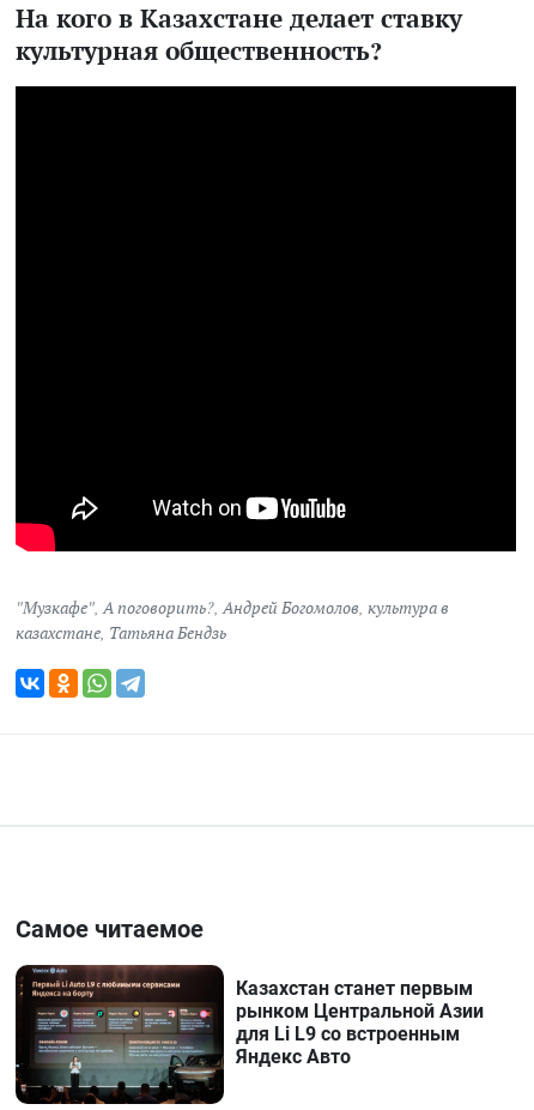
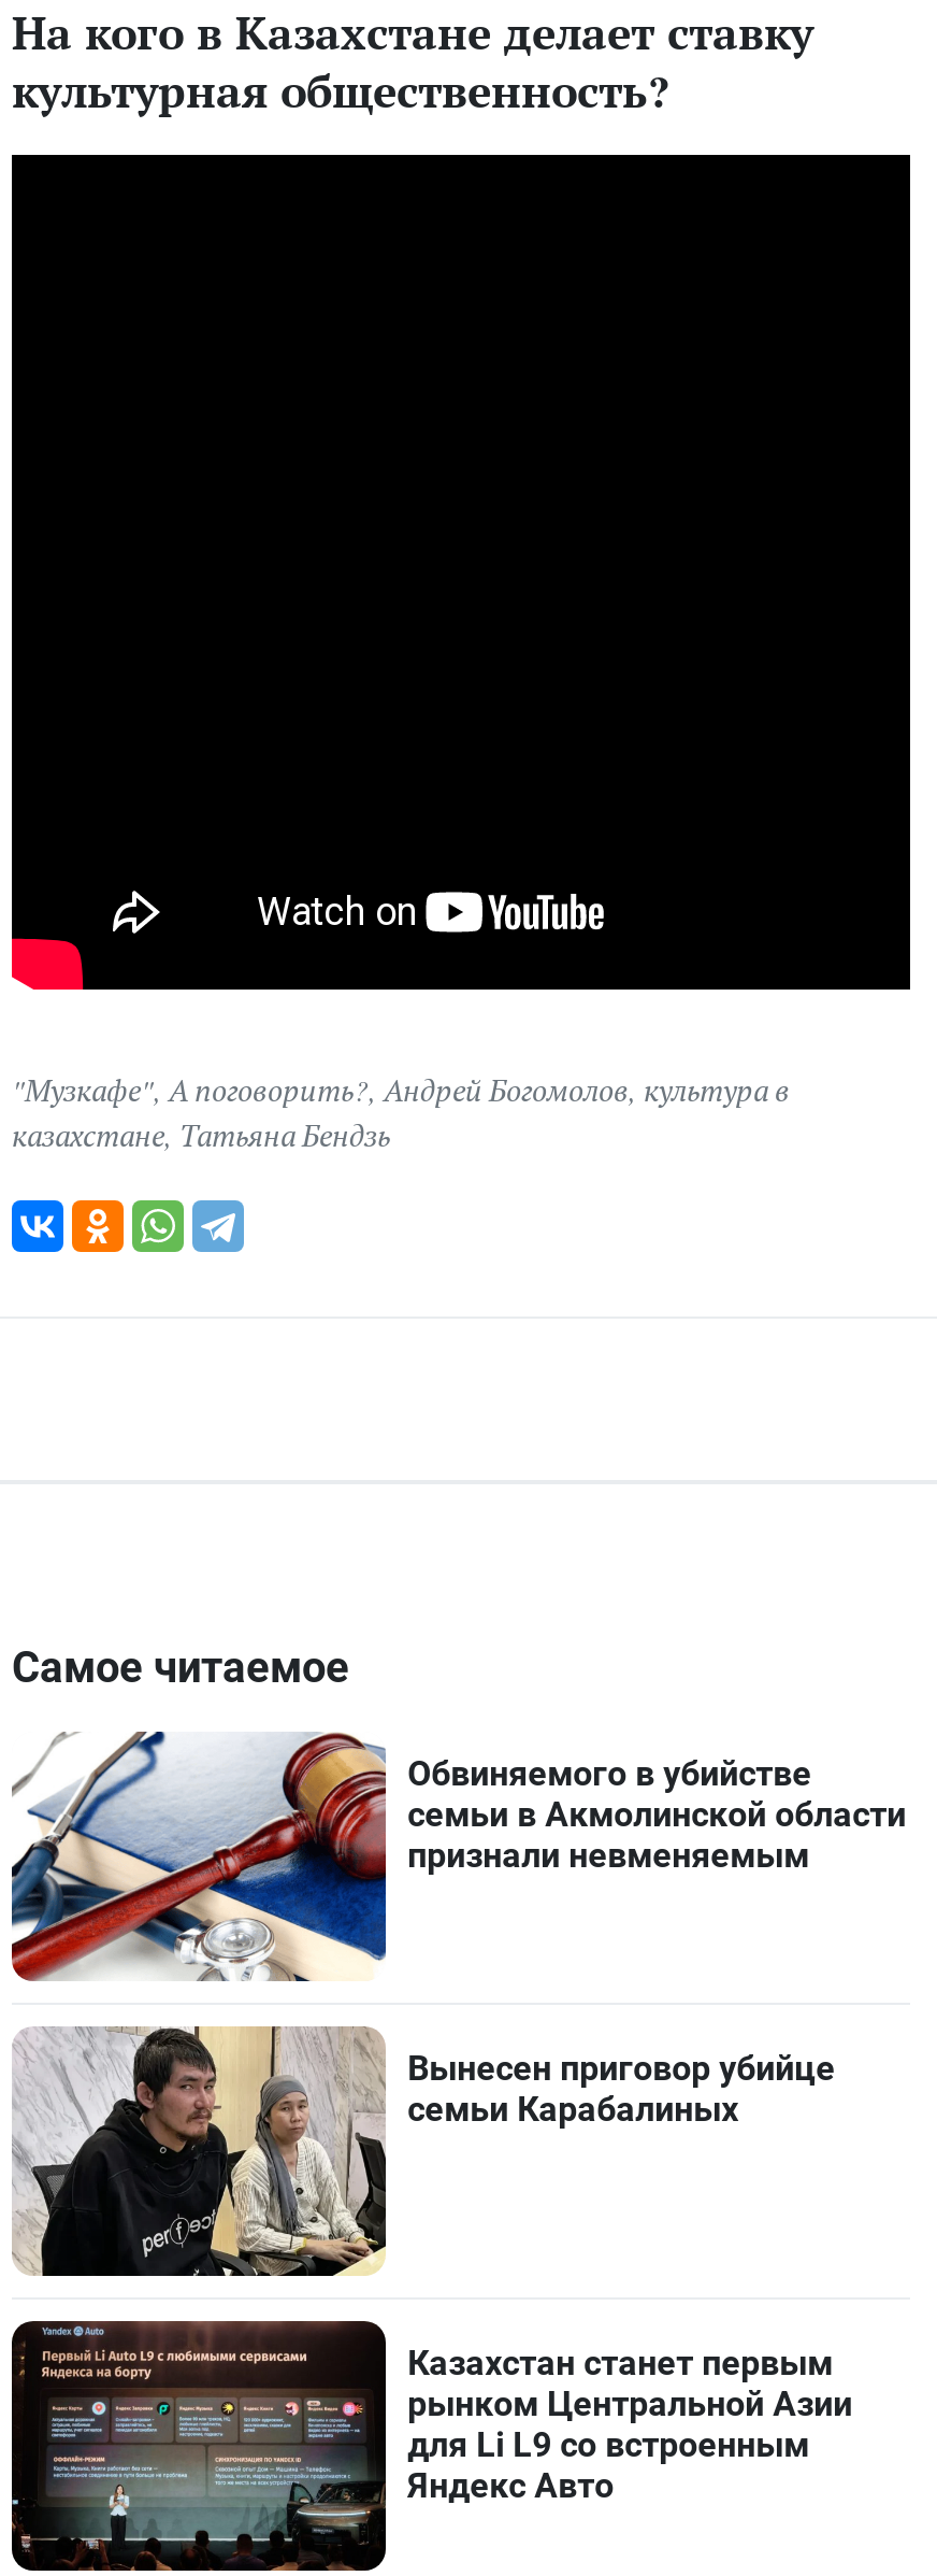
none -> [10,1732,906,1981] [image] | Обвиняемого в убийстве | семьи в Акмолинской области | признали невменяемым
none -> [12,2024,835,2278] [image] | Вынесен приговор убийце | семьи Карабалиных

